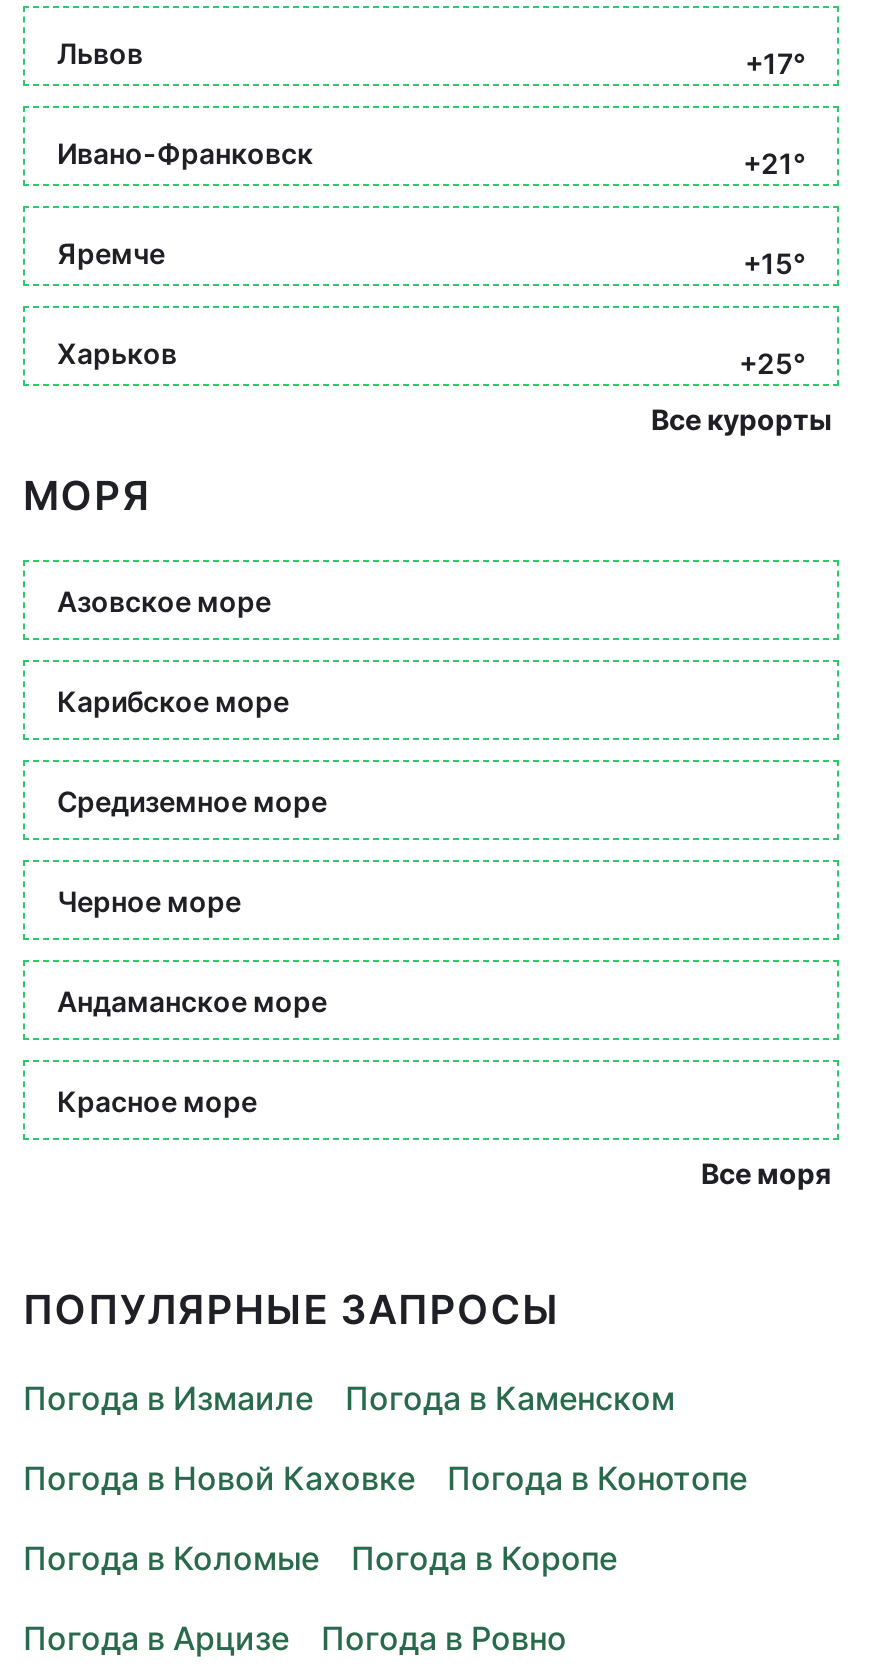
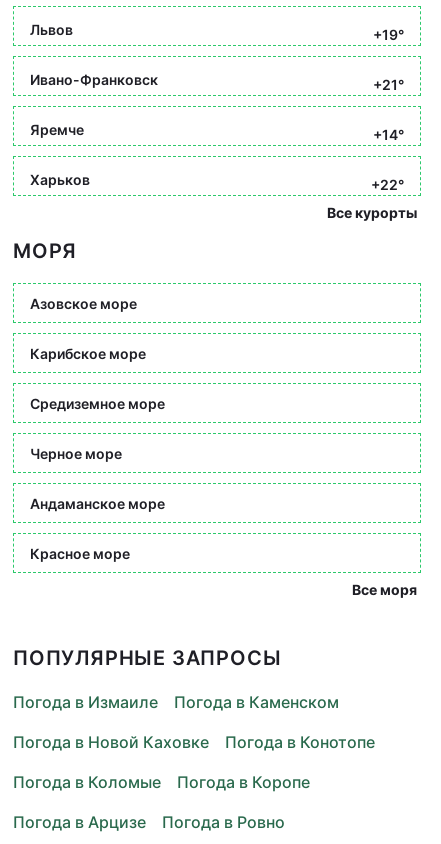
[745,46,805,80] +17° -> [373,26,404,43] +19°
[743,246,805,280] +15° -> [373,126,404,143] +14°
[739,346,805,380] +25° -> [371,176,404,193] +22°

